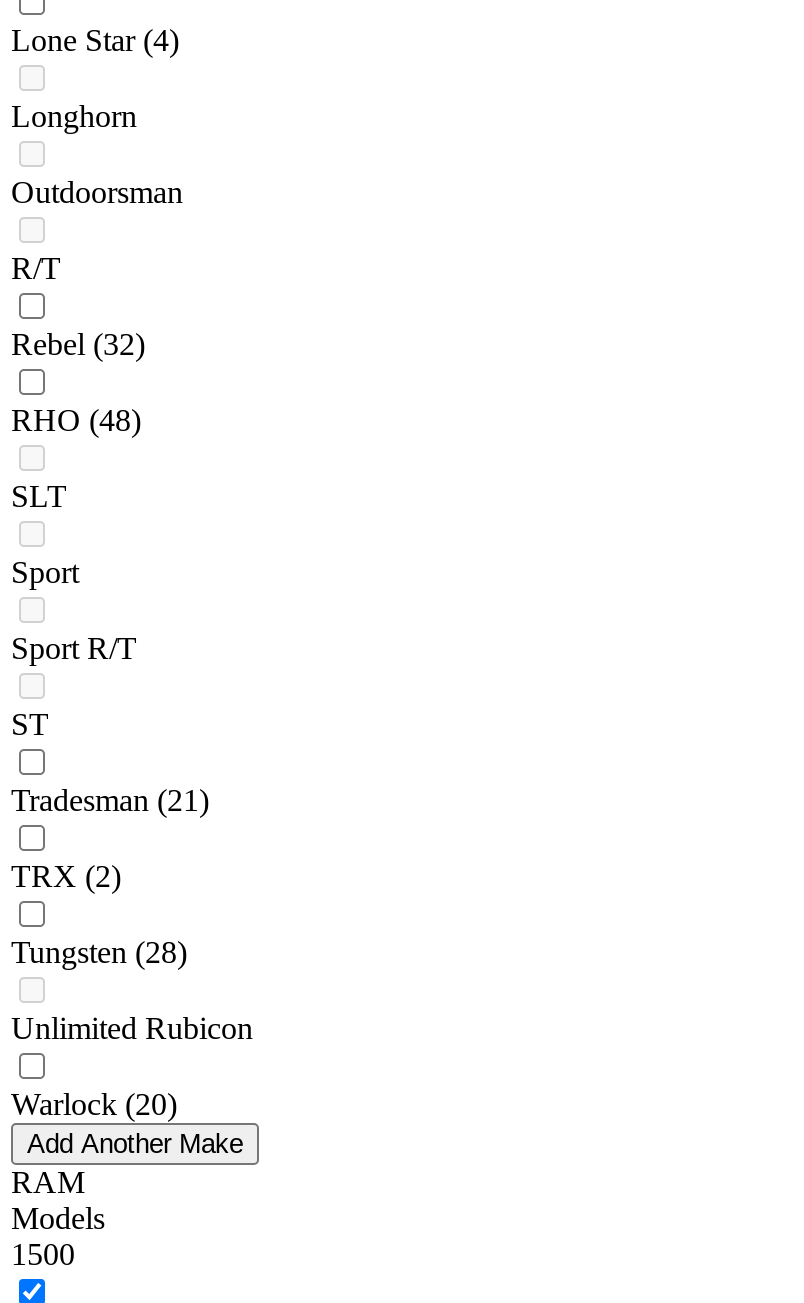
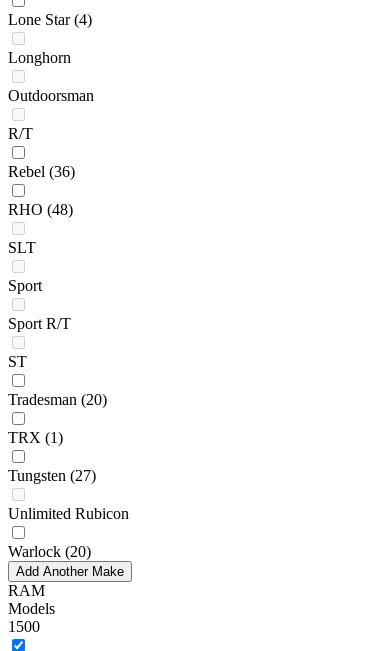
[11,328,145,362] Rebel (32) -> [8,163,75,180] Rebel (36)
[11,784,209,818] Tradesman (21) -> [8,391,107,408] Tradesman (20)
[11,860,121,894] TRX (2) -> [8,429,63,446] TRX (1)
[11,936,187,970] Tungsten (28) -> [8,467,96,484] Tungsten (27)

